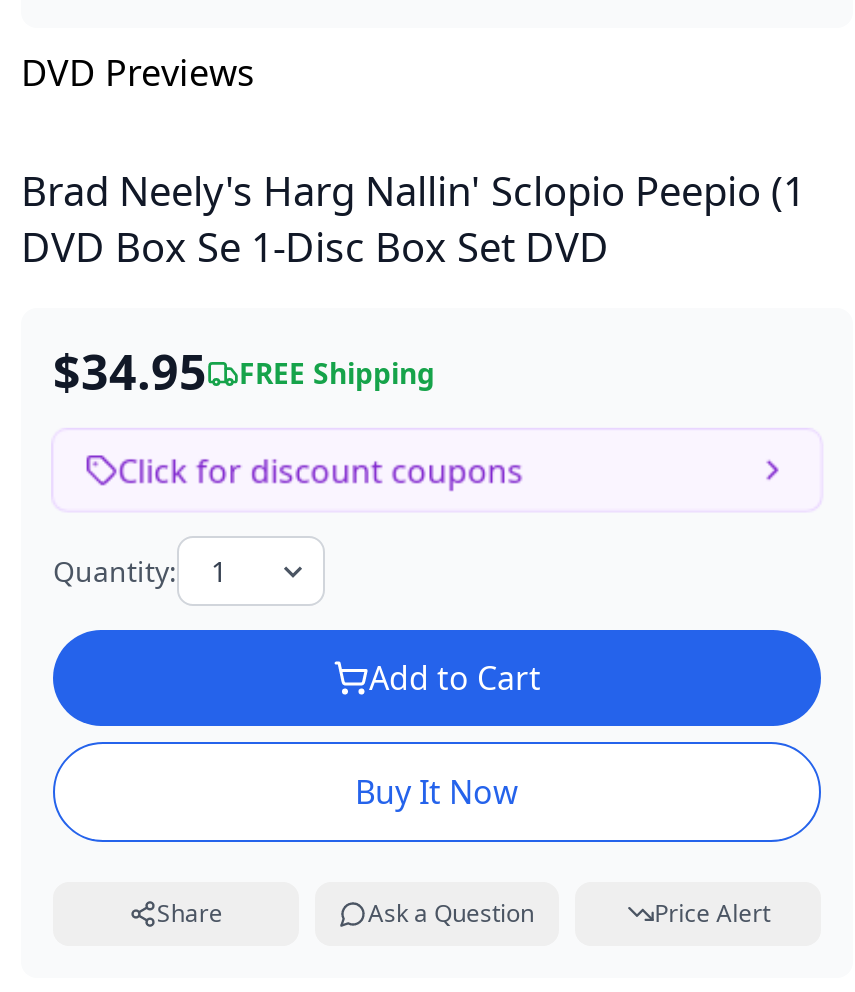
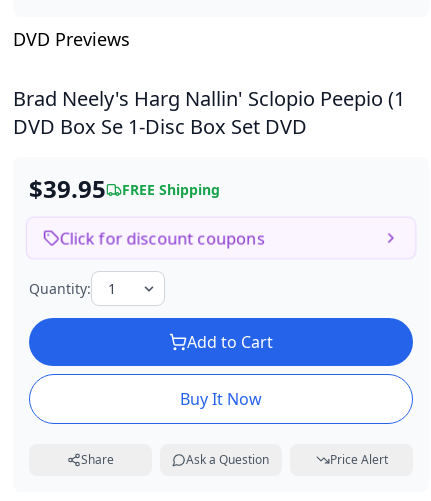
[53,338,435,404] $34.95 FREE Shipping -> [29,172,220,205] $39.95 FREE Shipping

